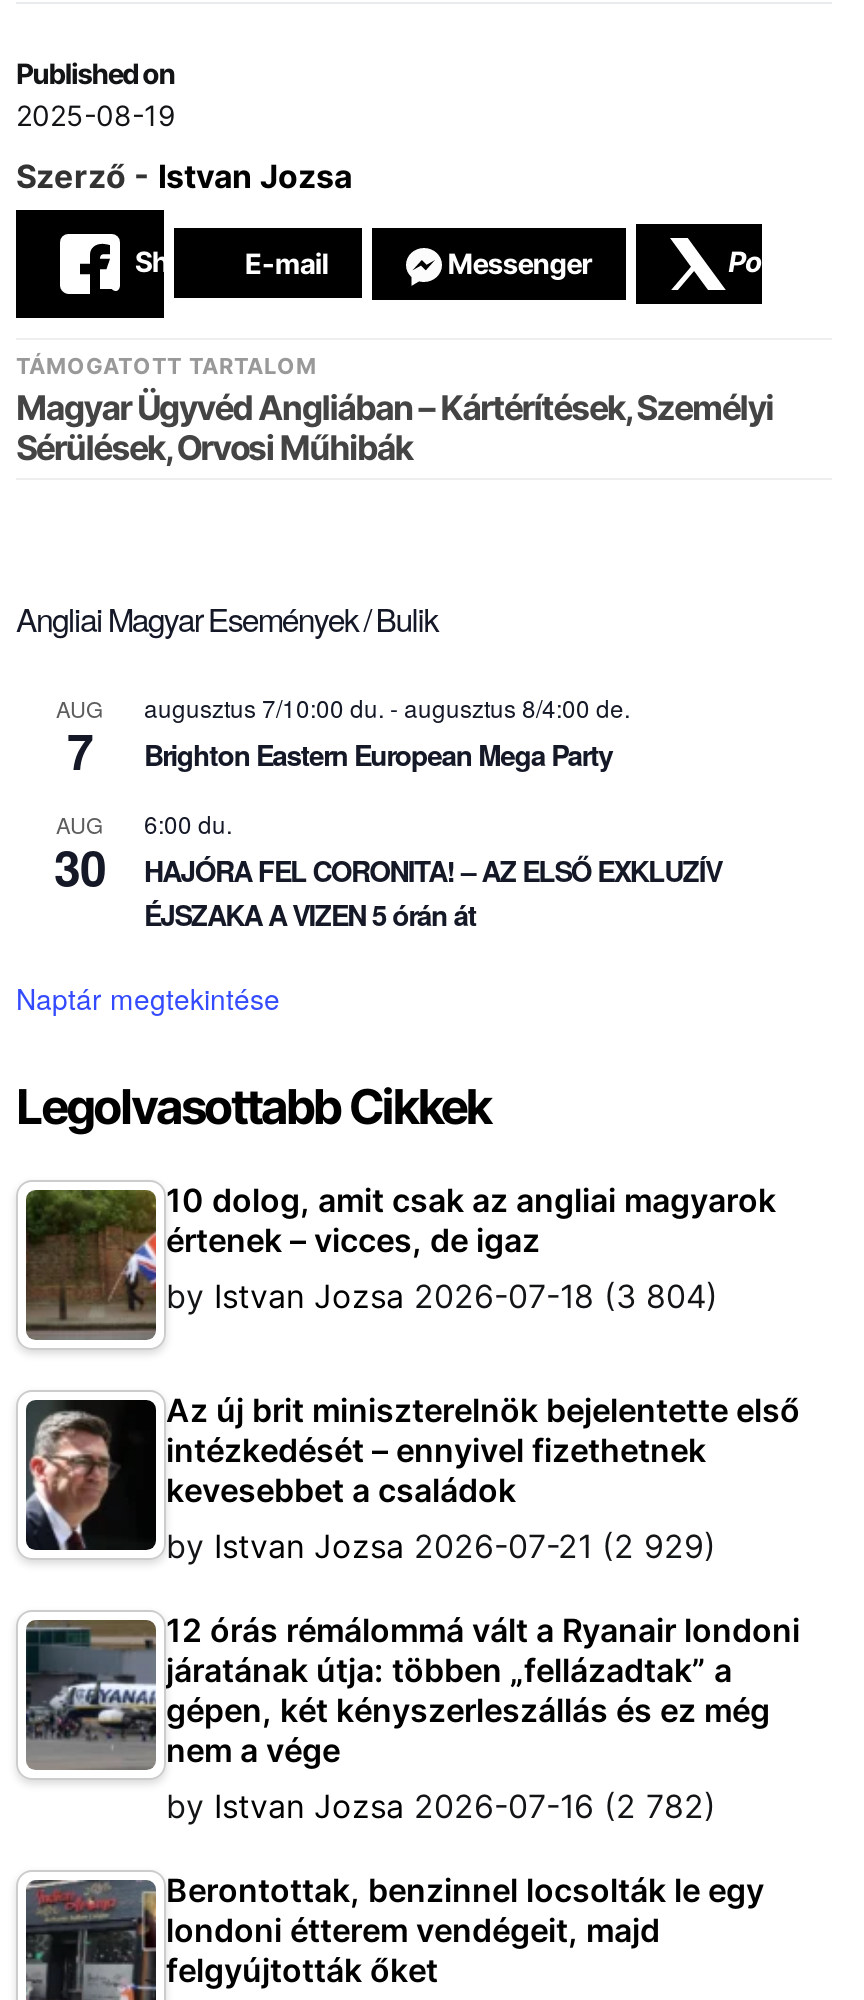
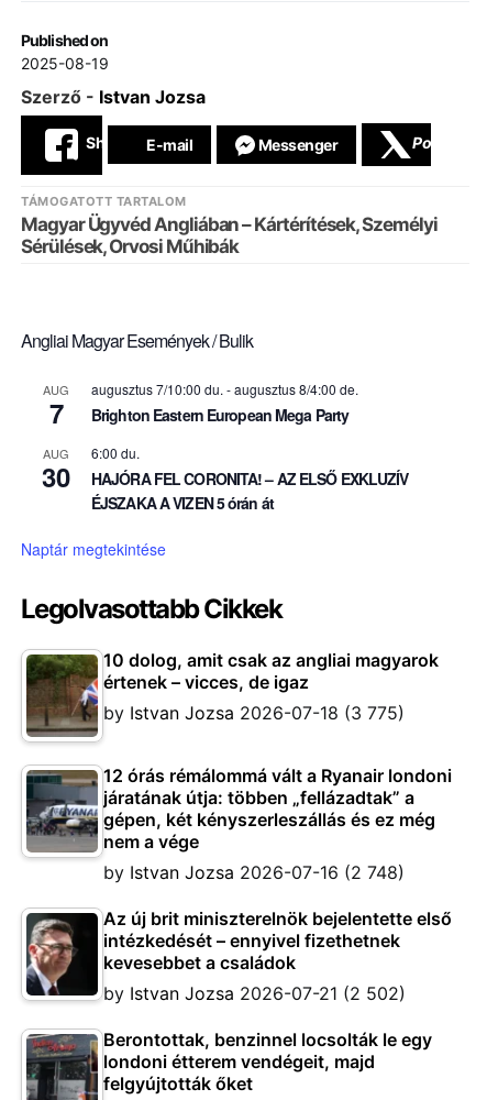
[166,1275,718,1565] by Istvan Jozsa 2026-07-18 (3 804) | by Istvan Jozsa 2026-07-21 (2 929) -> [103,701,405,723] by Istvan Jozsa 2026-07-18 (3 775)
moved [26,1389,800,1550] -> [25,907,452,997]: [image] | Az új brit miniszterelnök bejelentette első | intézkedését – ennyivel fizethetnek | kevesebbet a családok
moved [22,1609,800,1769] -> [24,764,452,852]: [image] | 12 órás rémálommá vált a Ryanair londoni | járatának útja: többen „fellázadtak” a | gépen, két kényszerleszállás és ez még | nem a vége
[166,1785,716,1825] by Istvan Jozsa 2026-07-16 (2 782) -> [103,861,406,1004] by Istvan Jozsa 2026-07-16 (2 748) | by Istvan Jozsa 2026-07-21 (2 502)

